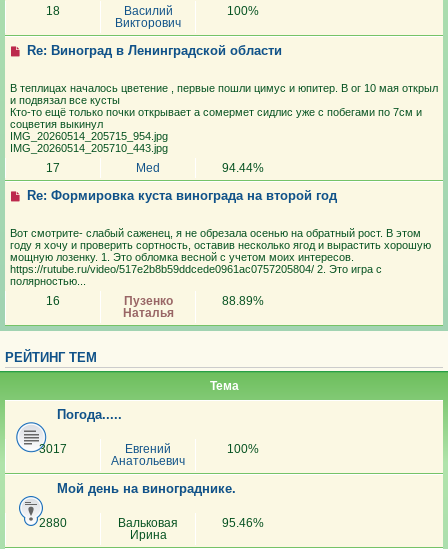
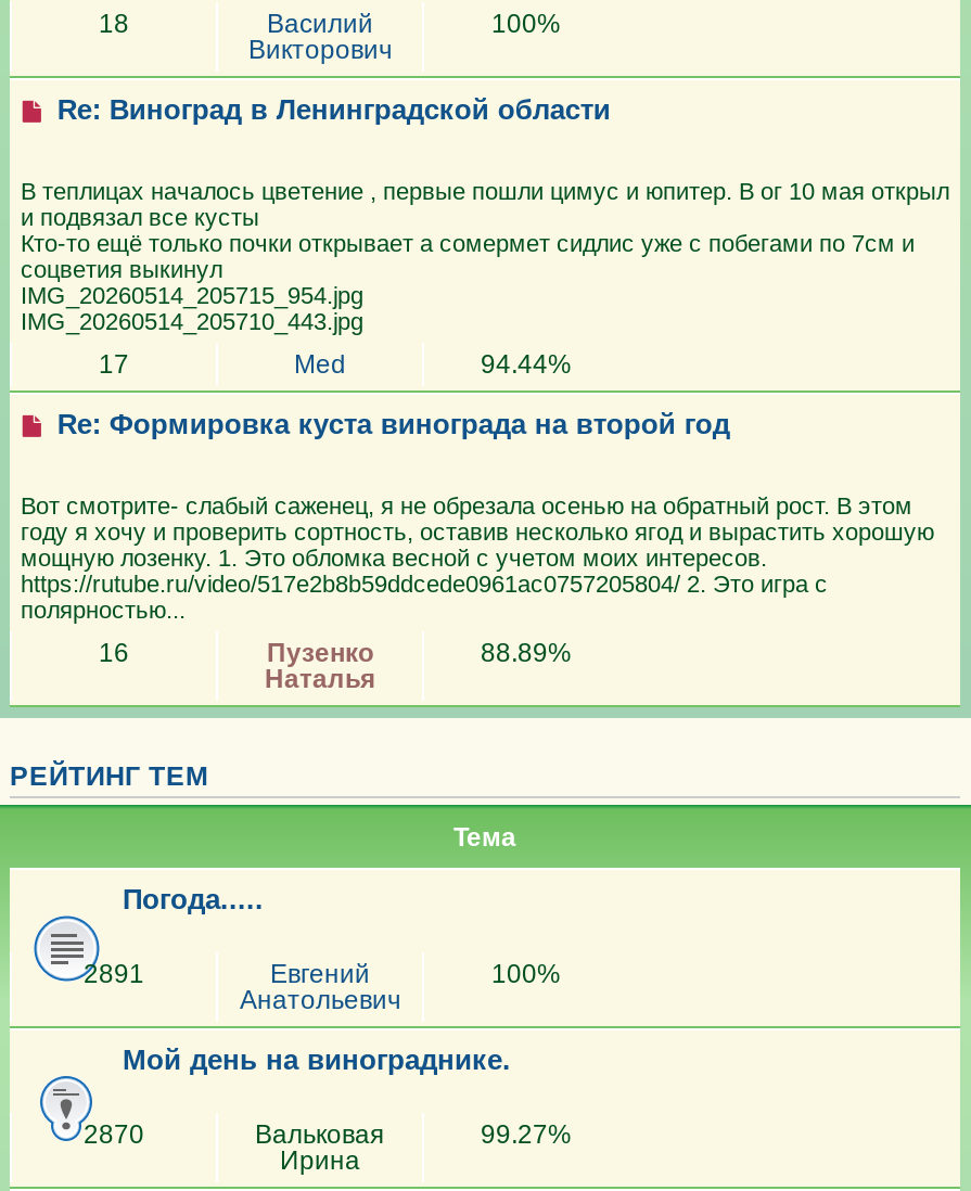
[39,442,67,456] 3017 -> [84,959,144,989] 2891
[39,516,67,530] 2880 -> [84,1119,144,1150] 2870
[222,516,264,530] 95.46% -> [481,1119,572,1150] 99.27%

